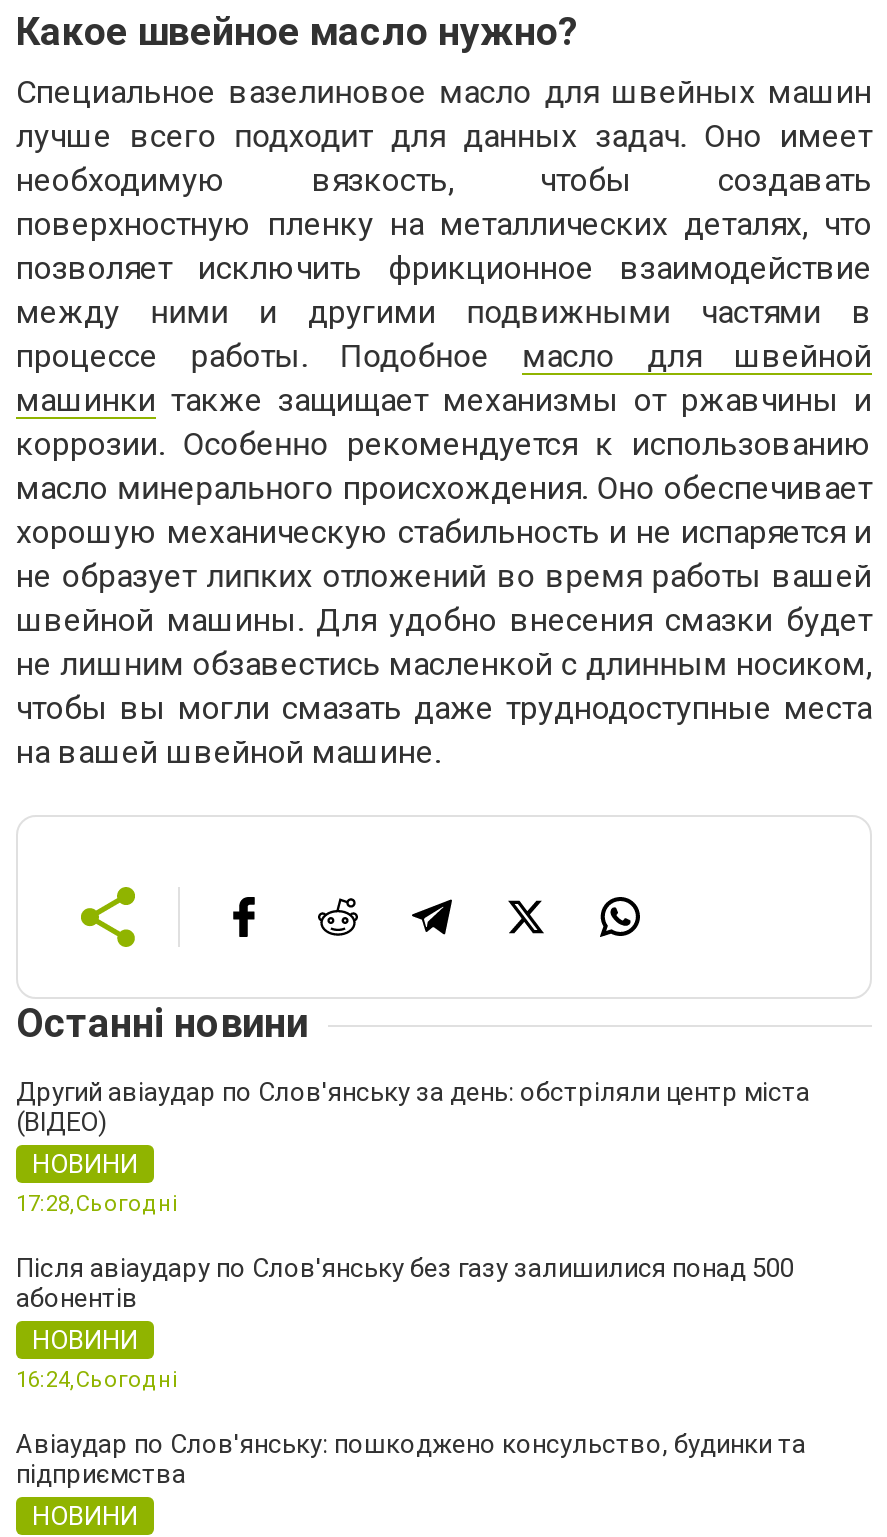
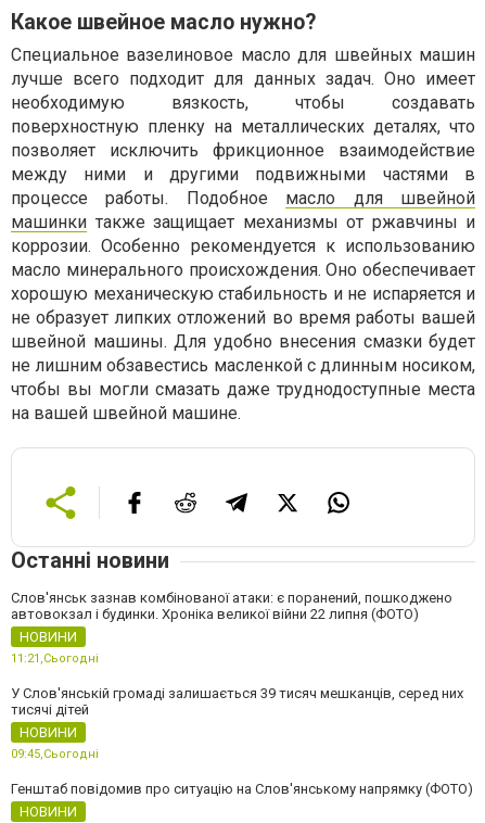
[16,1077,810,1137] Другий авіаудар по Слов'янську за день: обстріляли центр міста | (ВІДЕО) -> [11,589,452,622] Слов'янськ зазнав комбінованої атаки: є поранений, пошкоджено | автовокзал і будинки. Хроніка великої війни 22 липня (ФОТО)
[16,1191,178,1217] 17:28,Сьогодні -> [11,651,99,665] 11:21,Сьогодні
[16,1253,794,1313] Після авіаудару по Слов'янську без газу залишилися понад 500 | абонентів -> [11,685,463,717] У Слов'янській громаді залишається 39 тисяч мешканців, серед них | тисячі дітей
[16,1367,178,1393] 16:24,Сьогодні -> [11,747,99,761] 09:45,Сьогодні
[16,1429,806,1489] Авіаудар по Слов'янську: пошкоджено консульство, будинки та | підприємства -> [11,780,473,797] Генштаб повідомив про ситуацію на Слов'янському напрямку (ФОТО)

